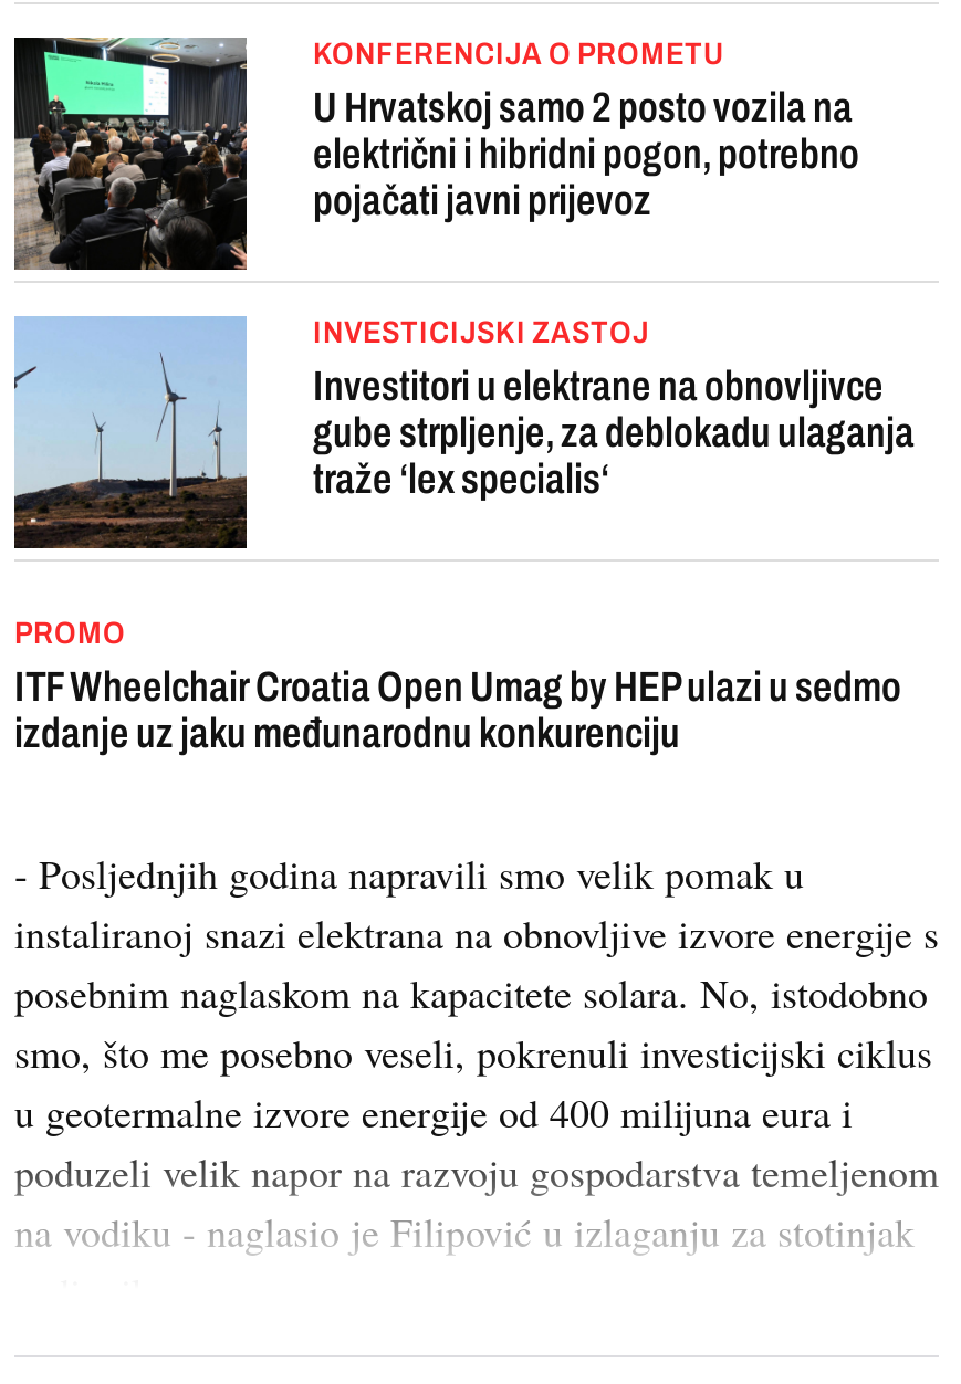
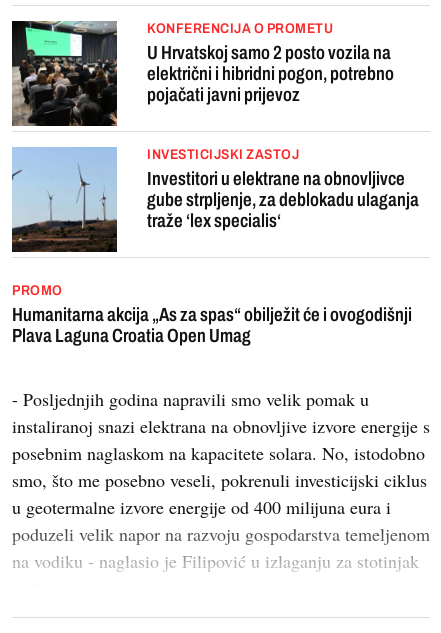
[14,663,901,756] ITF Wheelchair Croatia Open Umag by HEP ulazi u sedmo | izdanje uz jaku međunarodnu konkurenciju -> [12,304,412,346] Humanitarna akcija „As za spas“ obilježit će i ovogodišnji | Plava Laguna Croatia Open Umag

